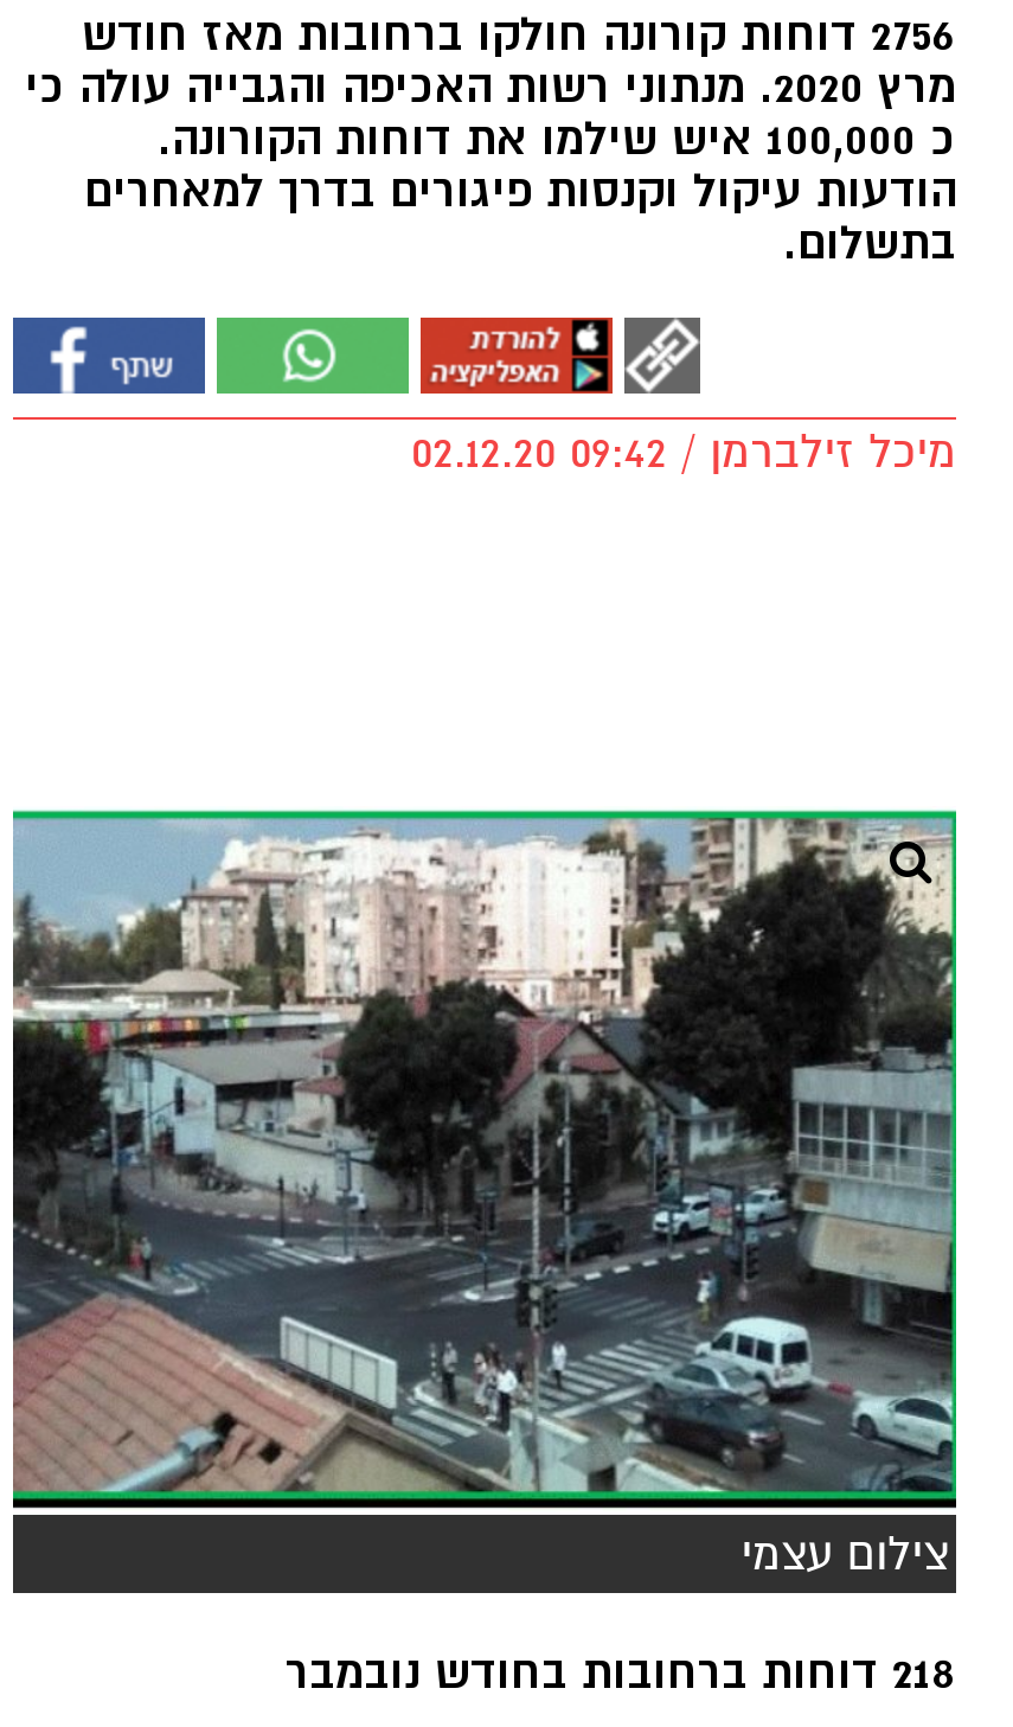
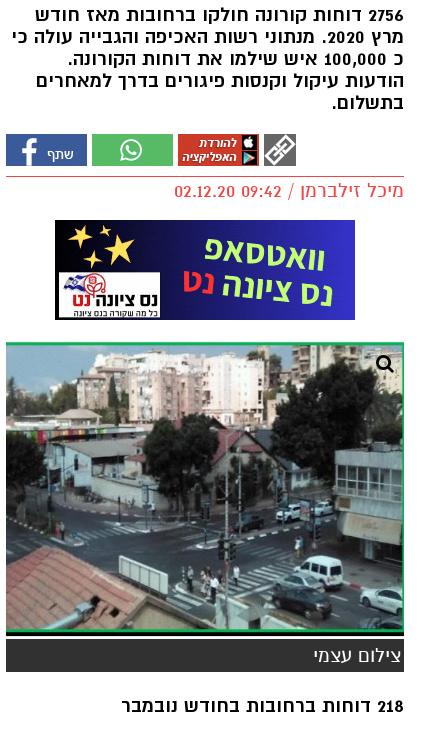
none -> [54,219,356,321] [image]

